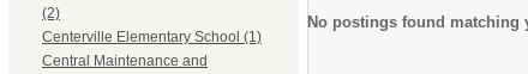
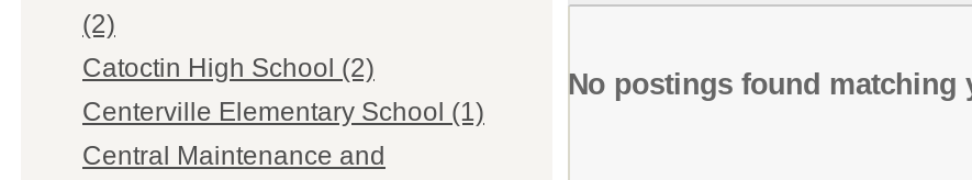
none -> [82,53,375,84] Catoctin High School (2)

